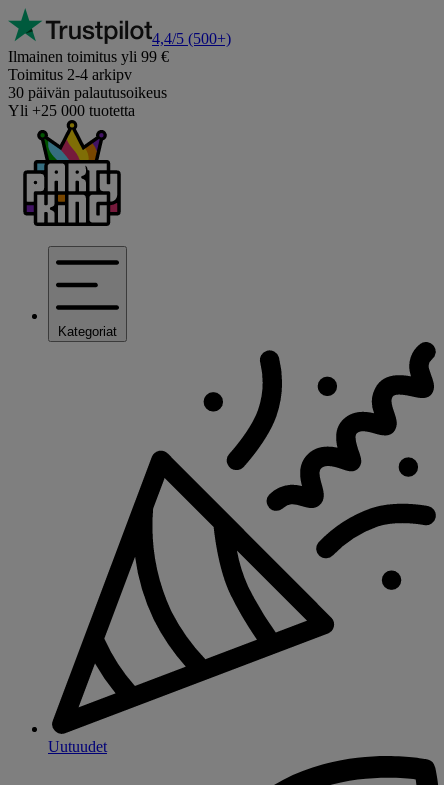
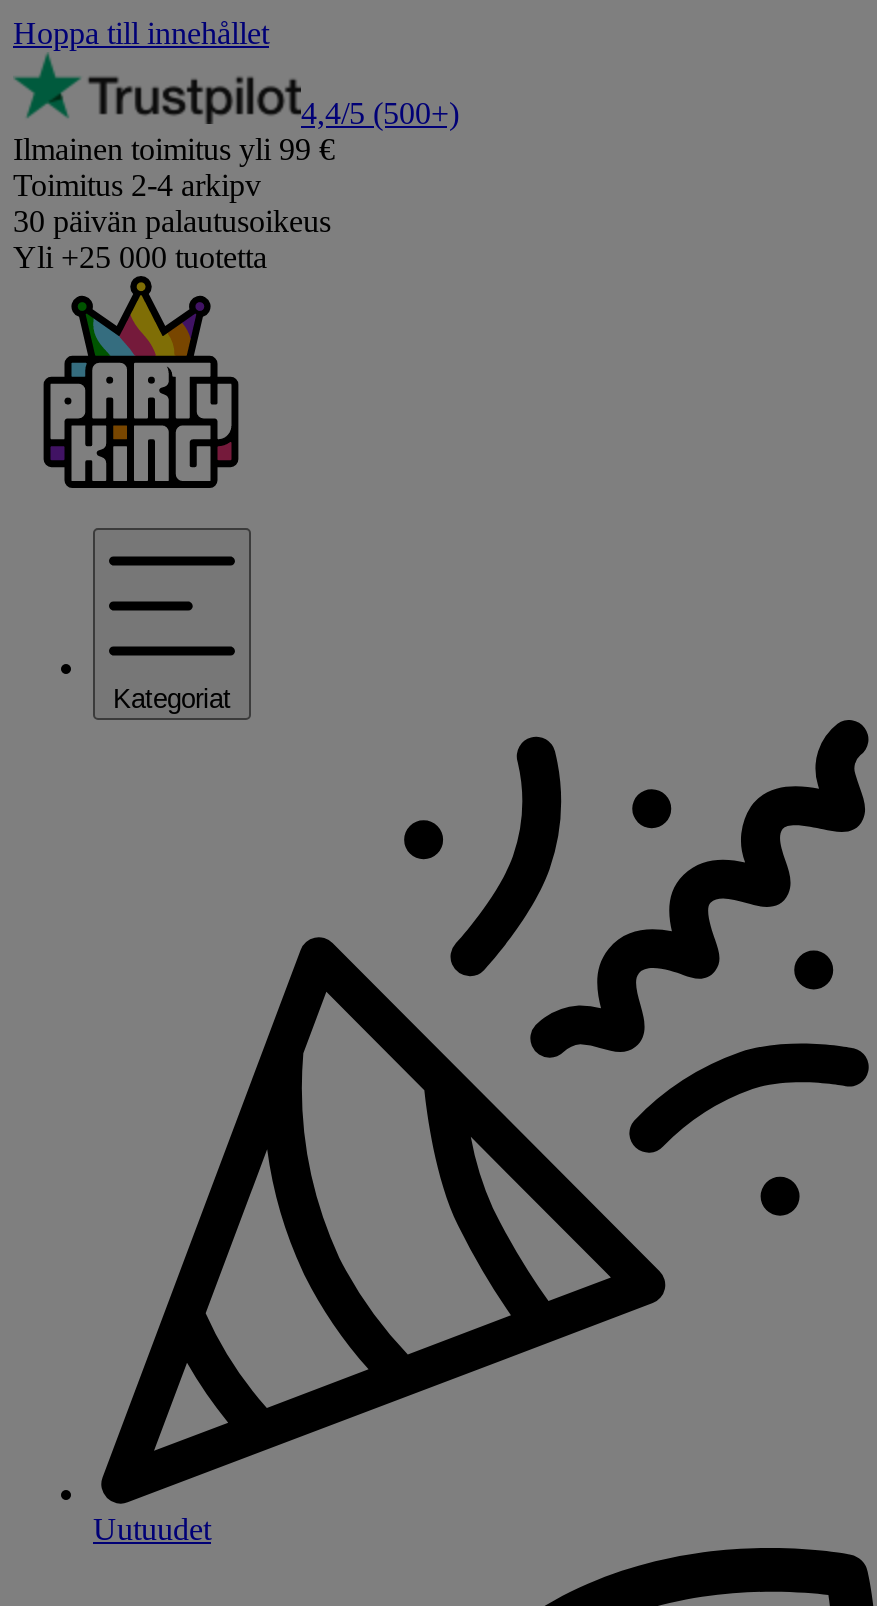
none -> [13,16,269,50] Hoppa till innehållet

